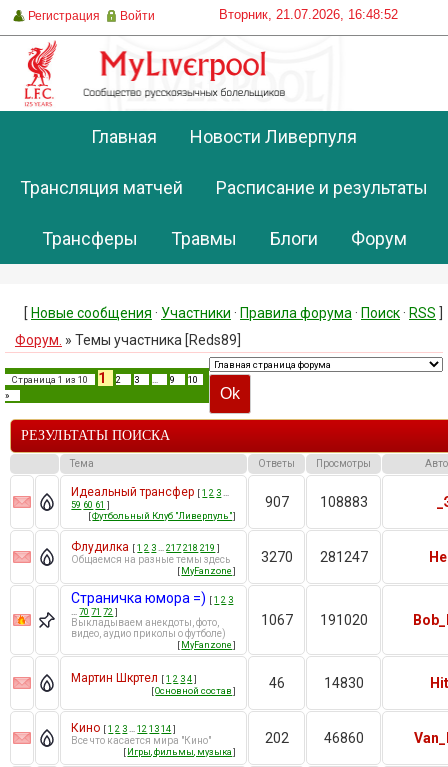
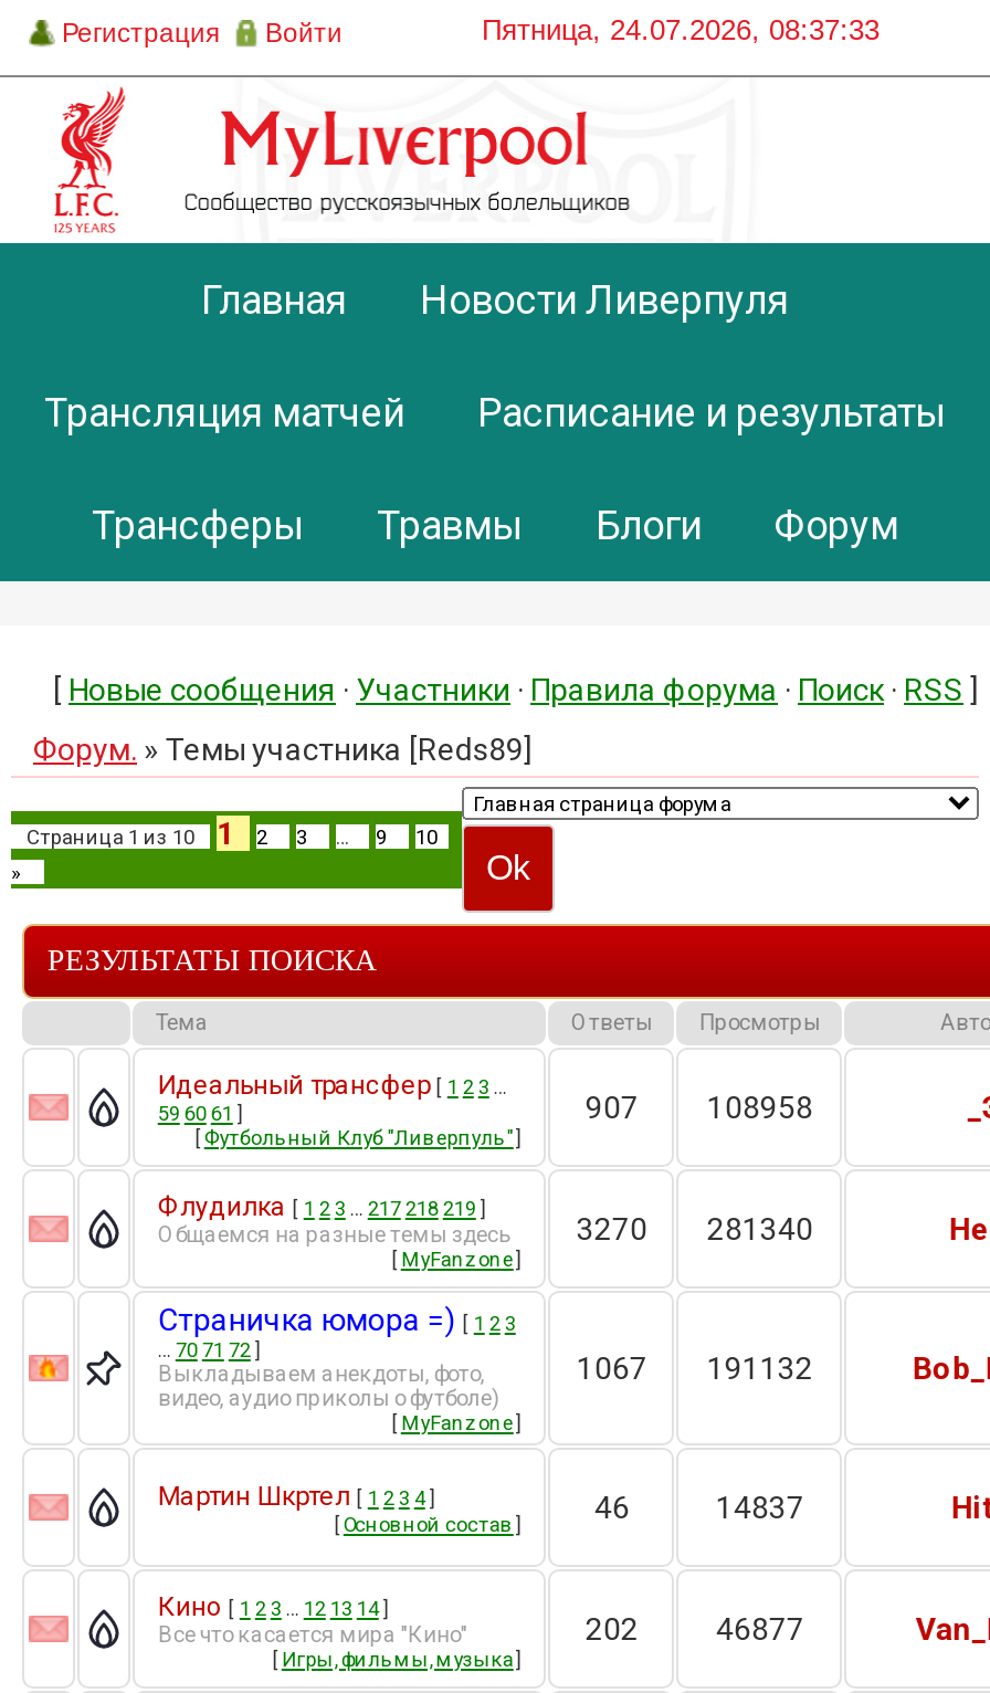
[219,7,398,22] Вторник, 21.07.2026, 16:48:52 -> [482,13,880,46] Пятница, 24.07.2026, 08:37:33
[265,494,368,510] 907 108883 -> [585,1090,813,1125] 907 108958
[261,549,368,565] 3270 281247 -> [577,1211,813,1247] 3270 281340
[261,612,368,628] 1067 191020 -> [577,1350,813,1386] 1067 191132
[324,675,364,691] 14830 -> [716,1490,804,1525] 14837
[324,730,364,746] 46860 -> [716,1611,804,1647] 46877

